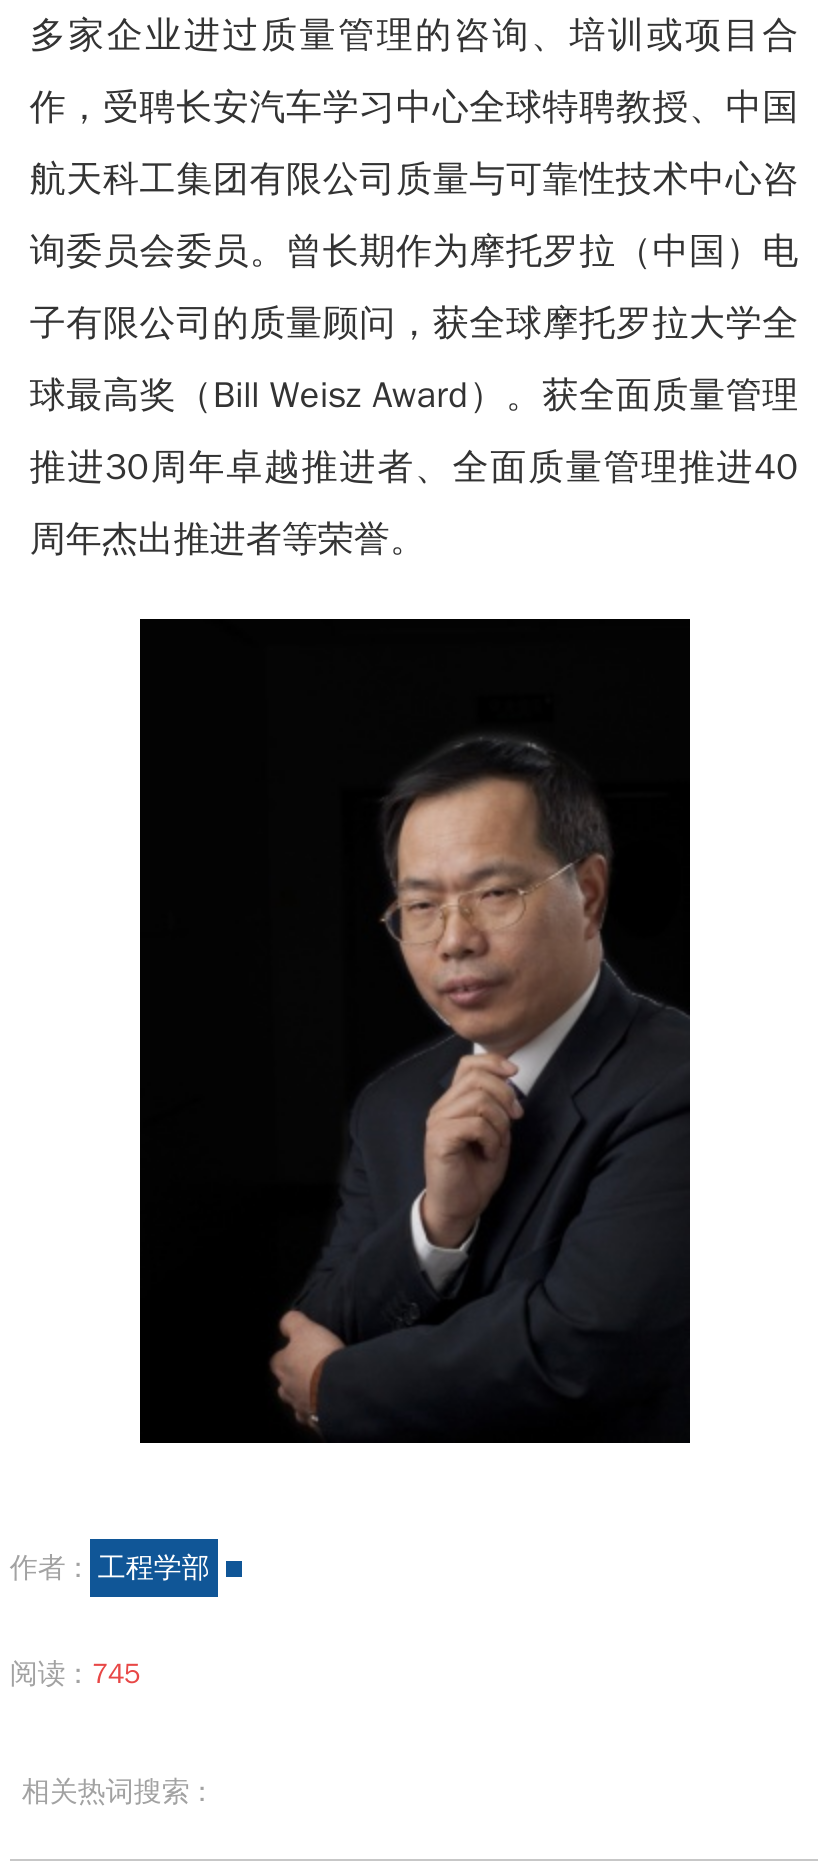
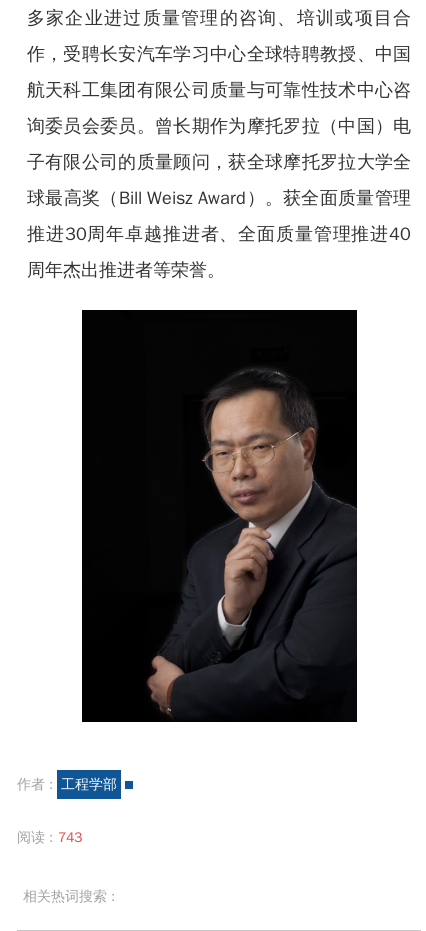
[10,1657,140,1691] 阅读 : 745 -> [17,829,82,846] 阅读 : 743

